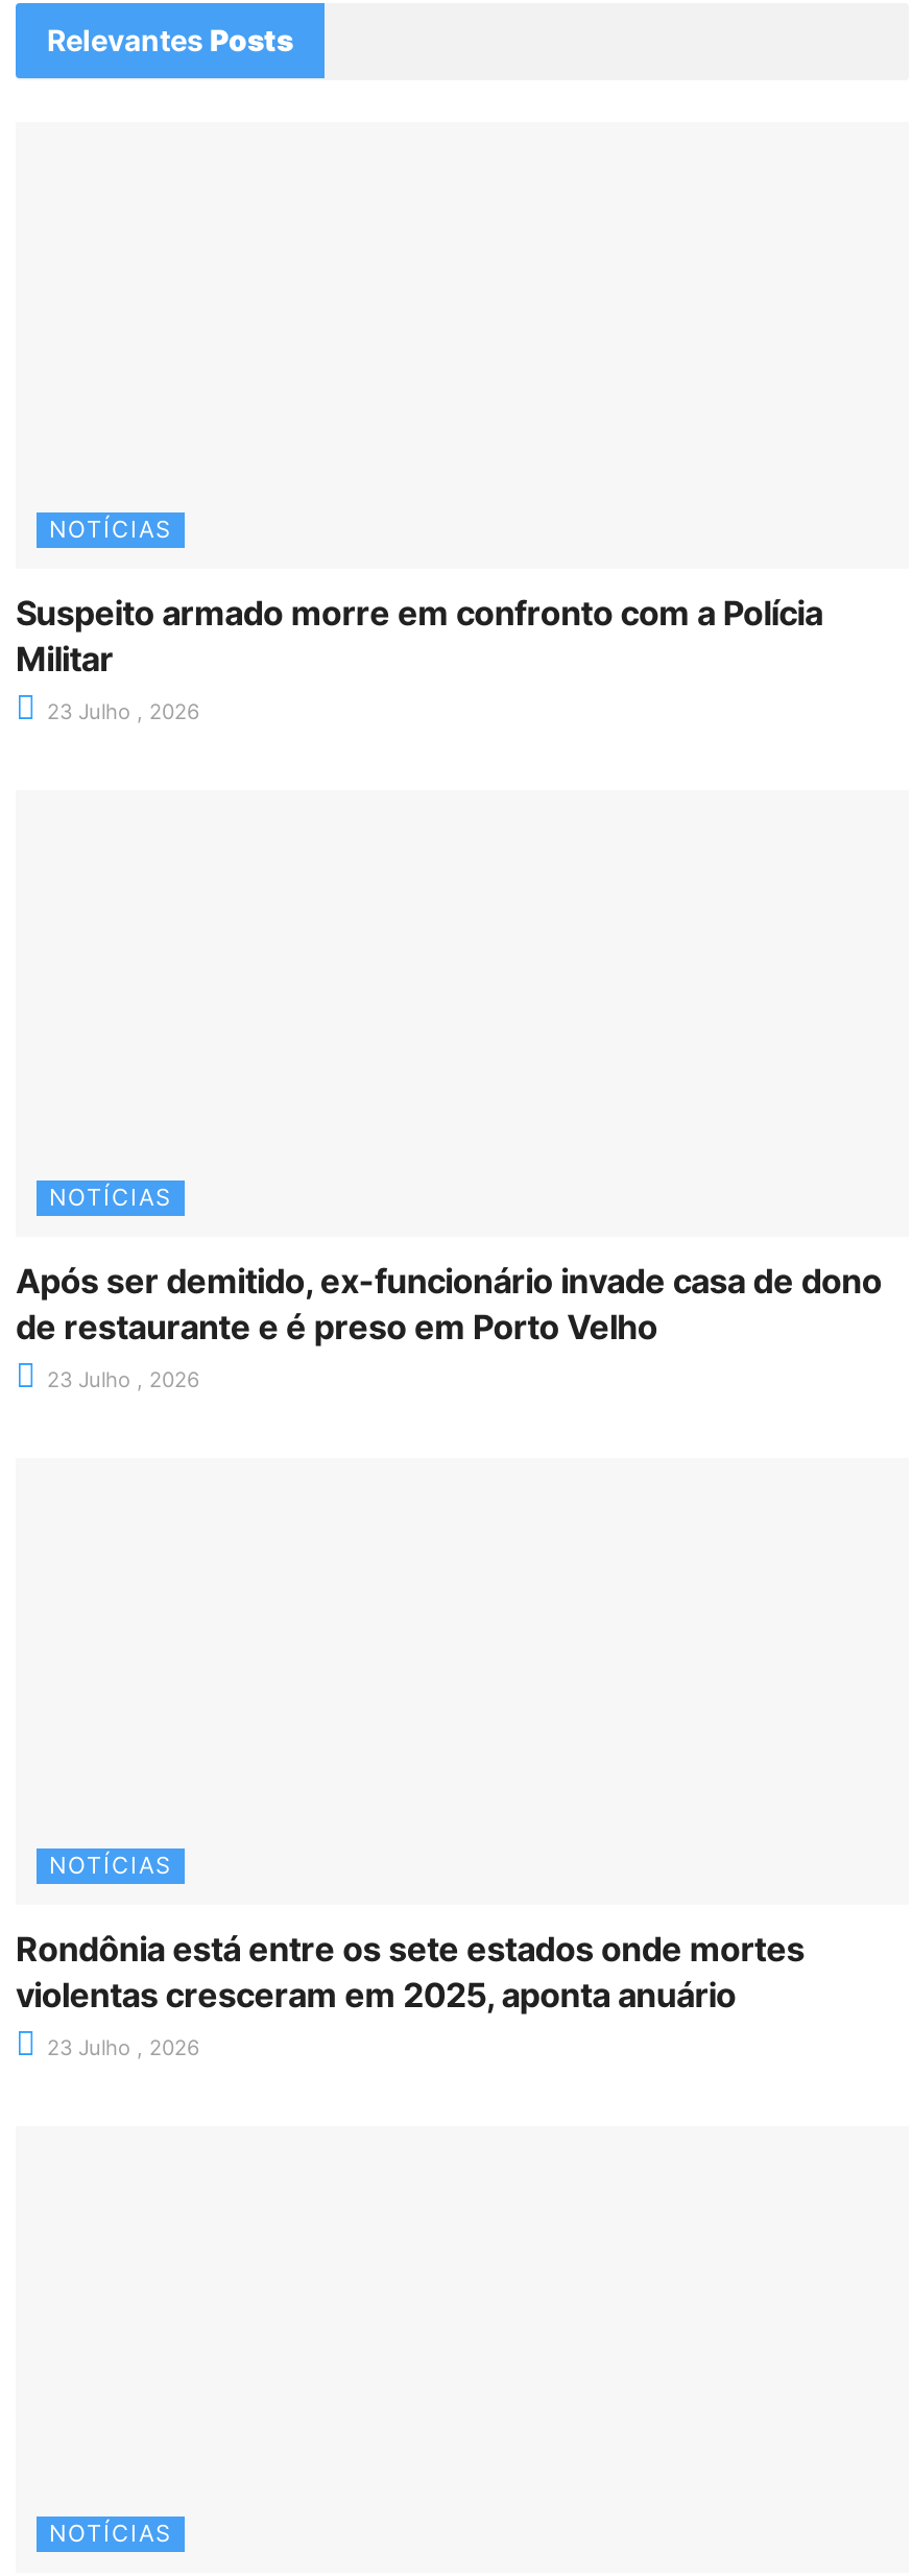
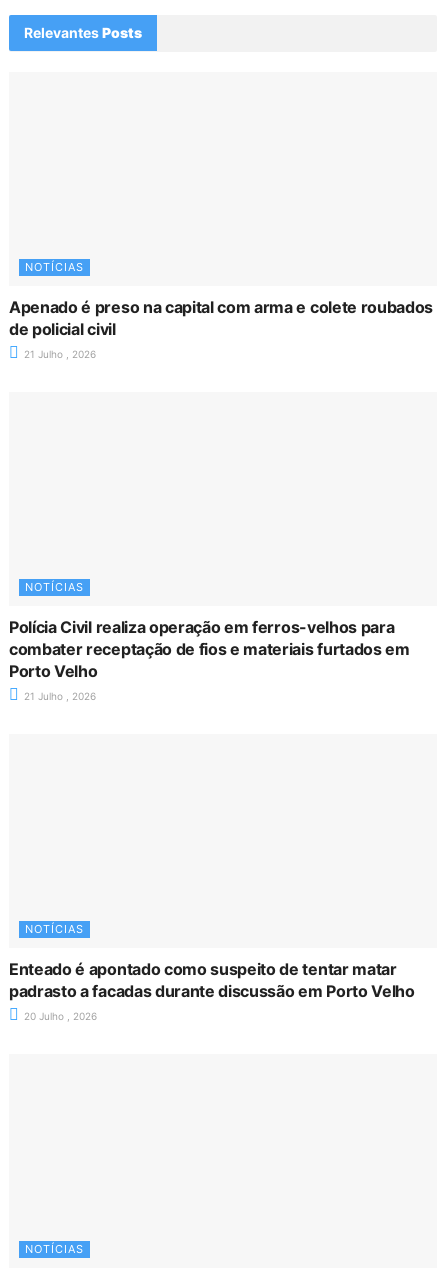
[16,593,822,725] Suspeito armado morre em confronto com a Polícia | Militar | 23 Julho , 2026 -> [9,297,433,360] Apenado é preso na capital com arma e colete roubados | de policial civil | 21 Julho , 2026
[16,1261,882,1393] Após ser demitido, ex-funcionário invade casa de dono | de restaurante e é preso em Porto Velho | 23 Julho , 2026 -> [9,617,410,702] Polícia Civil realiza operação em ferros-velhos para | combater receptação de fios e materiais furtados em | Porto Velho | 21 Julho , 2026
[16,1929,805,2061] Rondônia está entre os sete estados onde mortes | violentas cresceram em 2025, aponta anuário | 23 Julho , 2026 -> [9,959,415,1022] Enteado é apontado como suspeito de tentar matar | padrasto a facadas durante discussão em Porto Velho | 20 Julho , 2026

